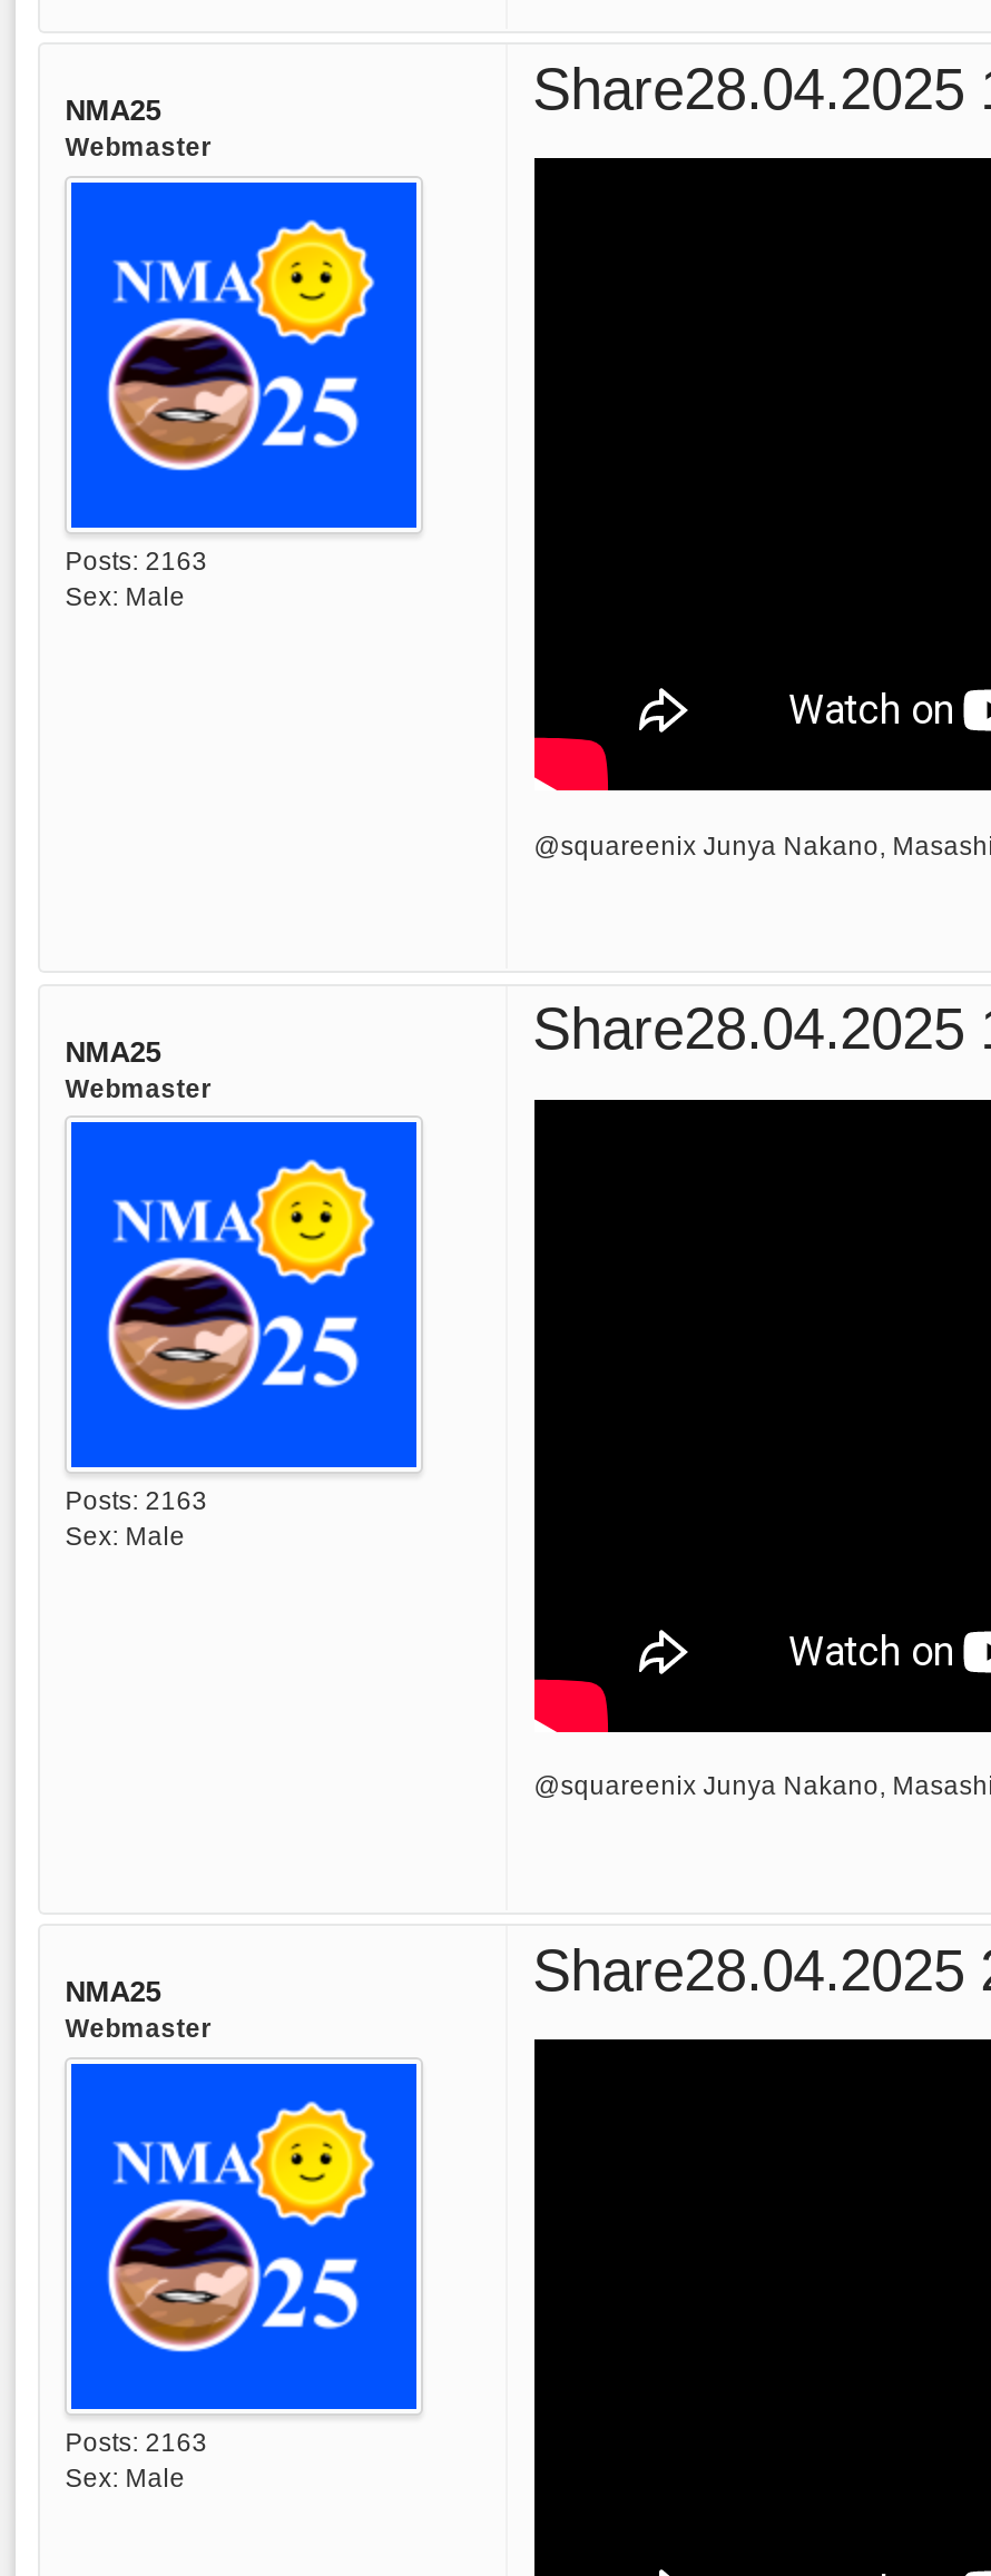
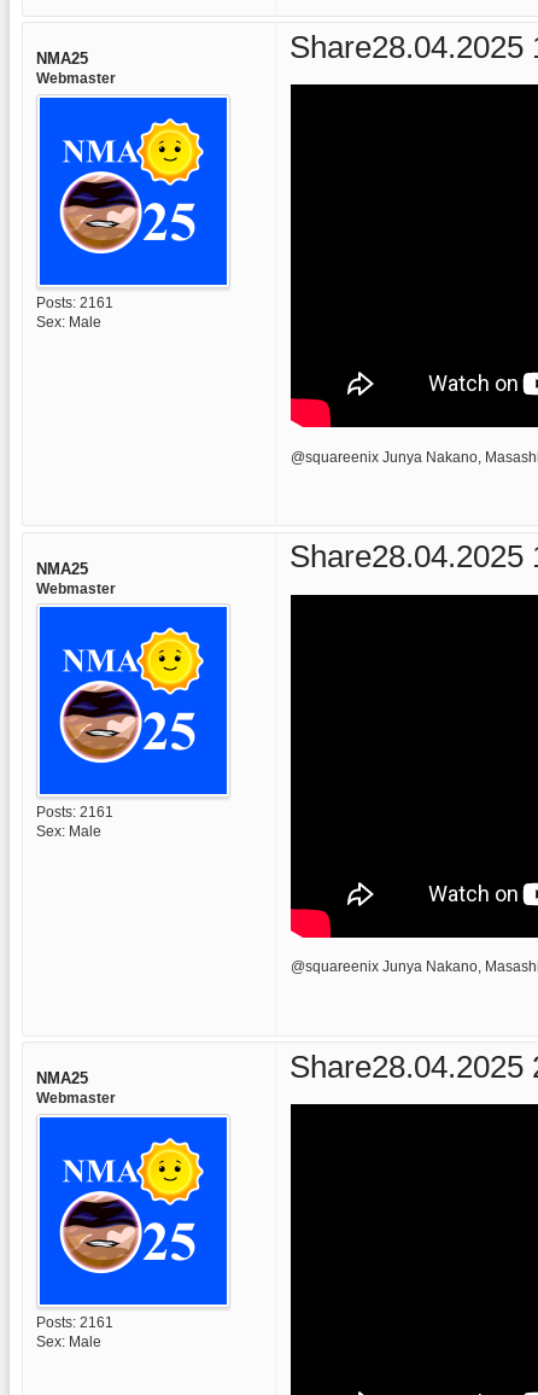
[65,545,208,574] Posts: 2163 -> [36,294,114,310] Posts: 2161
[65,1485,208,1514] Posts: 2163 -> [36,804,114,820] Posts: 2161
[65,2426,208,2455] Posts: 2163 -> [36,1314,114,1329] Posts: 2161

